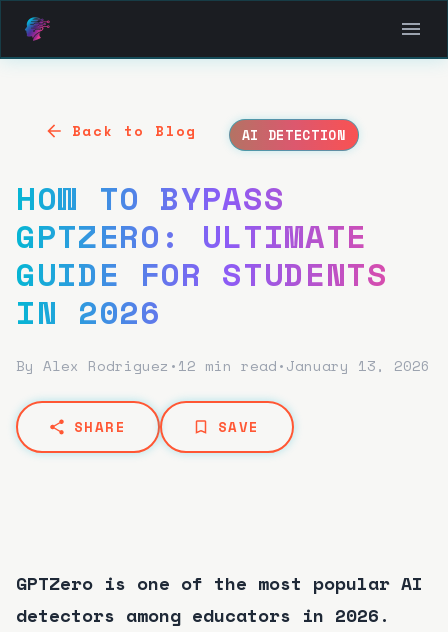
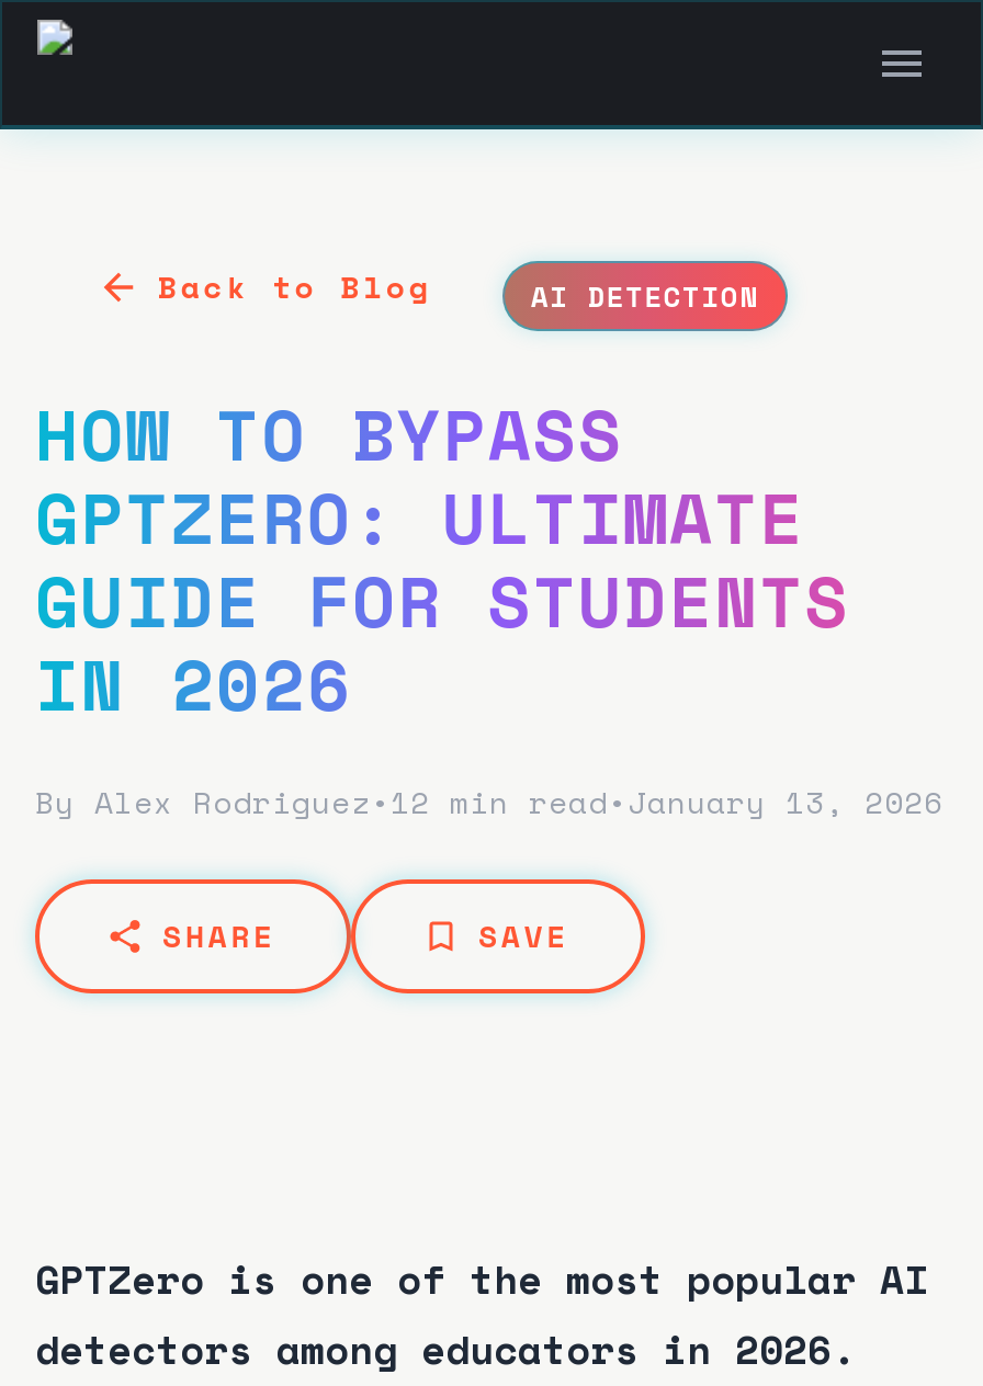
[17,9,50,41] [image] -> [35,18,108,88] [image]

